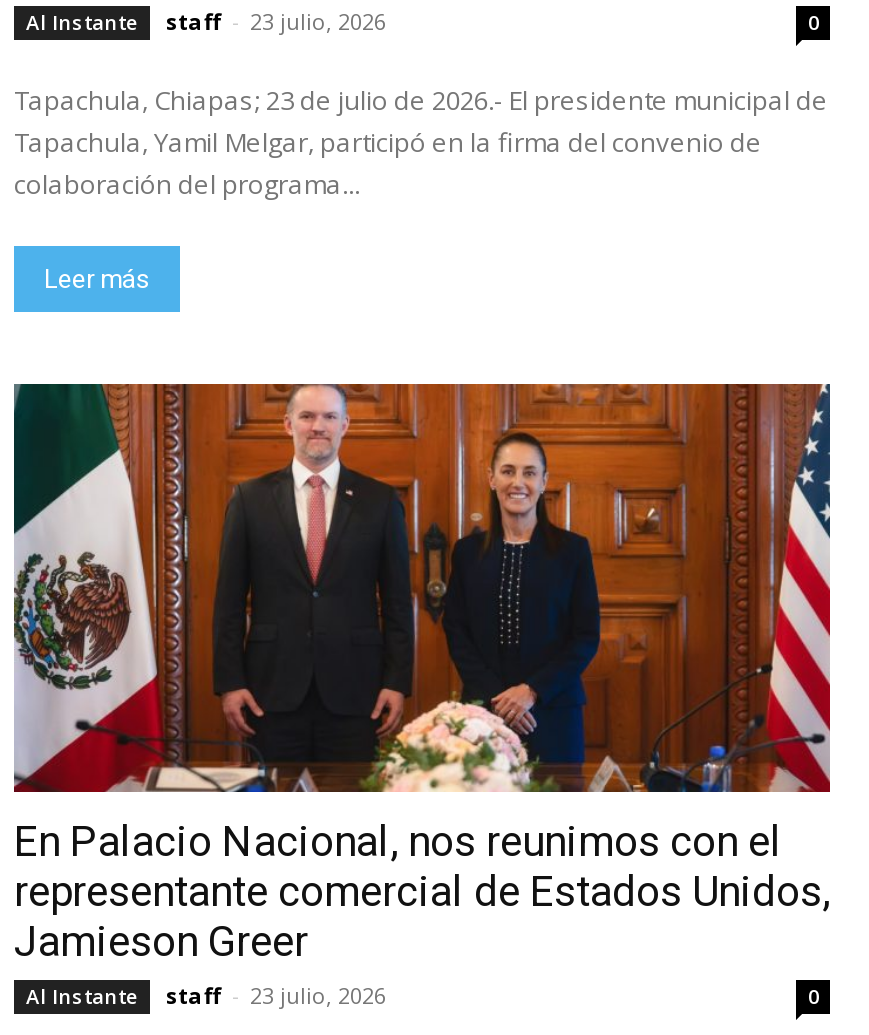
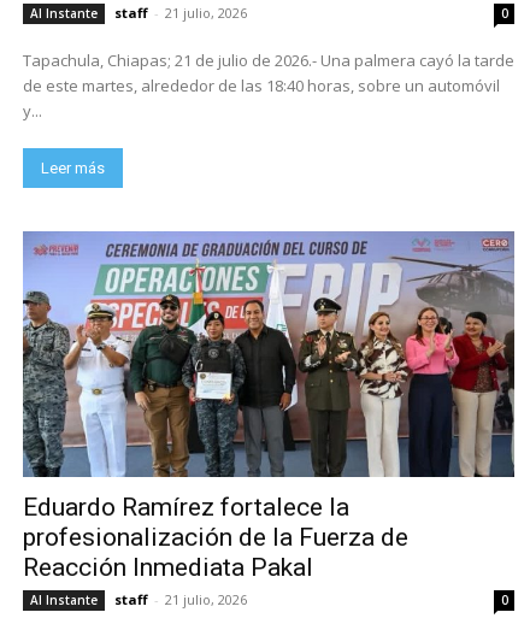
[26,7,386,37] Al Instante staff - 23 julio, 2026 -> [30,4,247,22] Al Instante staff - 21 julio, 2026
[14,83,828,203] Tapachula, Chiapas; 23 de julio de 2026.- El presidente municipal de | Tapachula, Yamil Melgar, participó en la firma del convenio de | colaboración del programa... -> [23,50,514,122] Tapachula, Chiapas; 21 de julio de 2026.- Una palmera cayó la tarde | de este martes, alrededor de las 18:40 horas, sobre un automóvil | y...
[12,382,832,967] [image] | En Palacio Nacional, nos reunimos con el | representante comercial de Estados Unidos, | Jamieson Greer -> [23,230,516,582] [image] | Eduardo Ramírez fortalece la | profesionalización de la Fuerza de | Reacción Inmediata Pakal
[26,981,386,1011] Al Instante staff - 23 julio, 2026 -> [30,591,247,609] Al Instante staff - 21 julio, 2026

